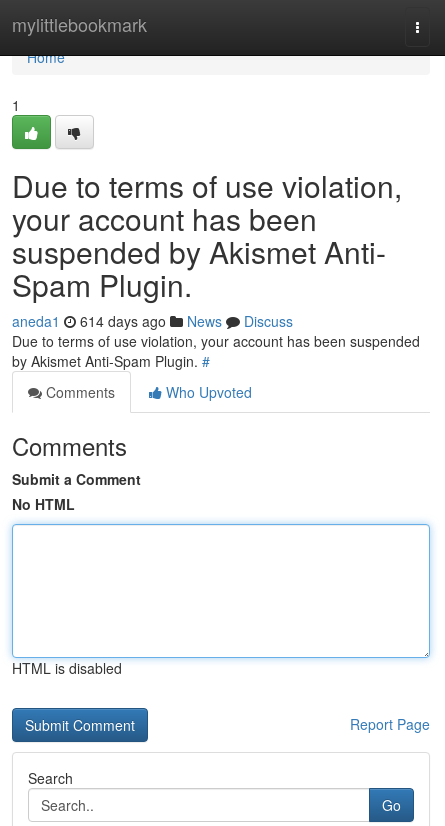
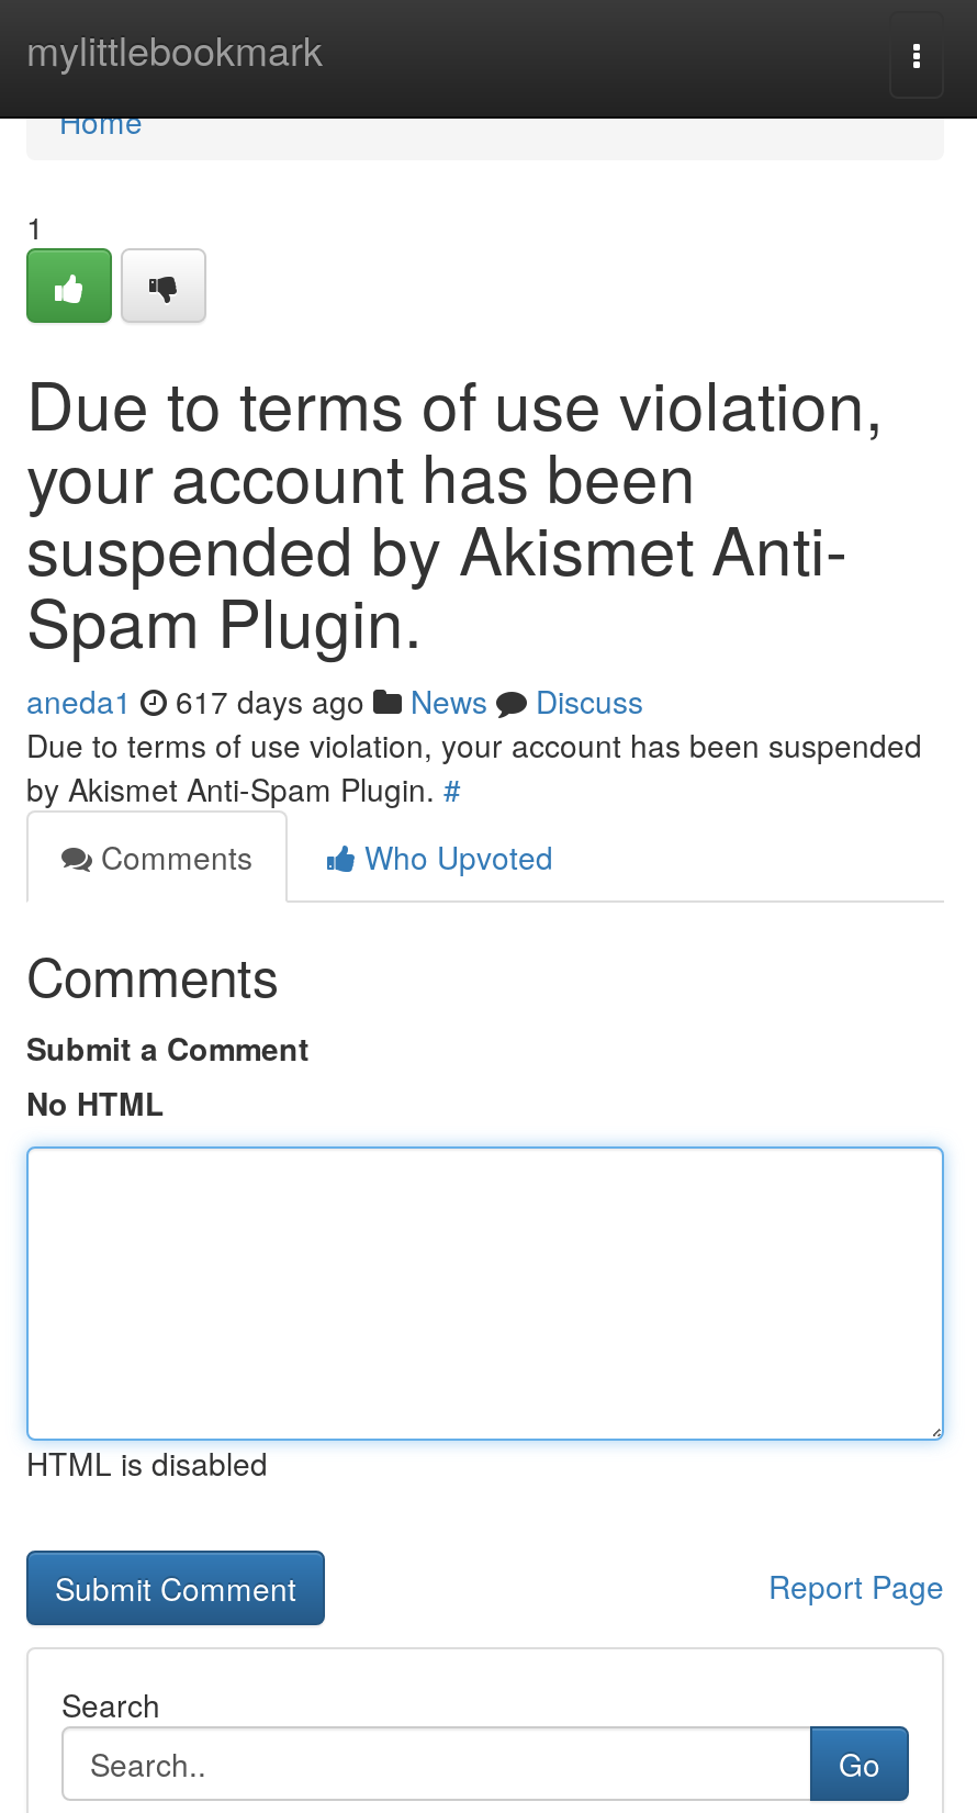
[12,311,293,331] aneda1 614 days ago News Discuss -> [26,679,643,723] aneda1 617 days ago News Discuss

